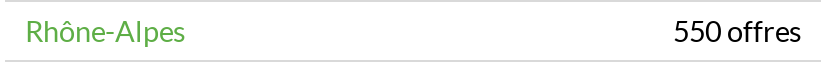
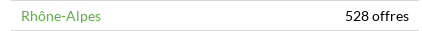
[673,14,801,48] 550 offres -> [345,7,409,24] 528 offres

